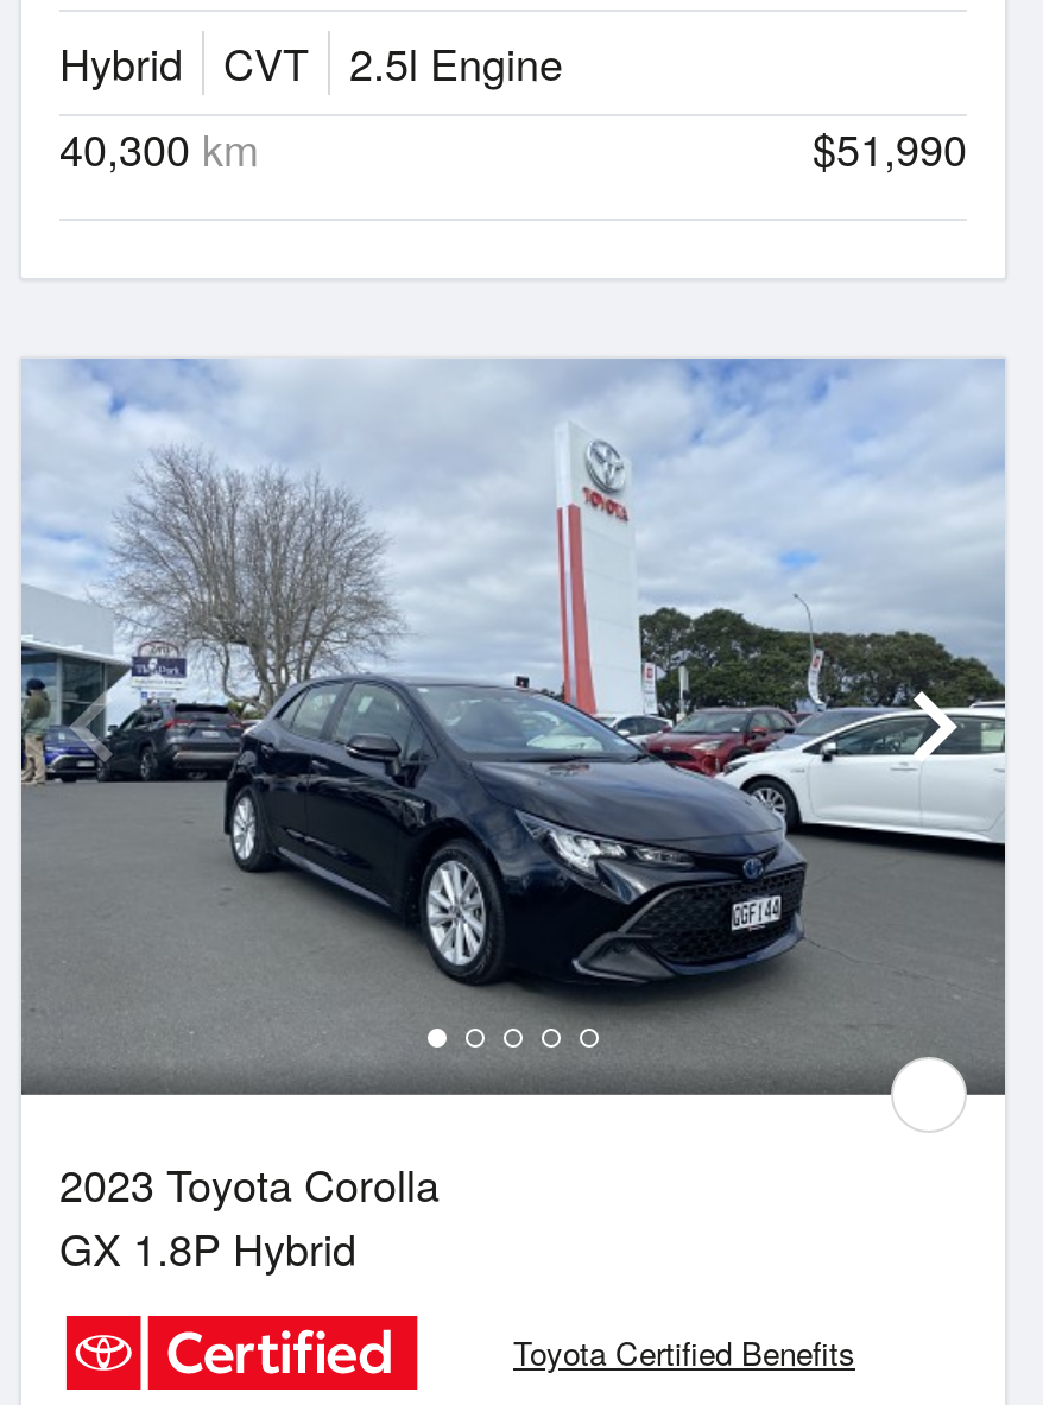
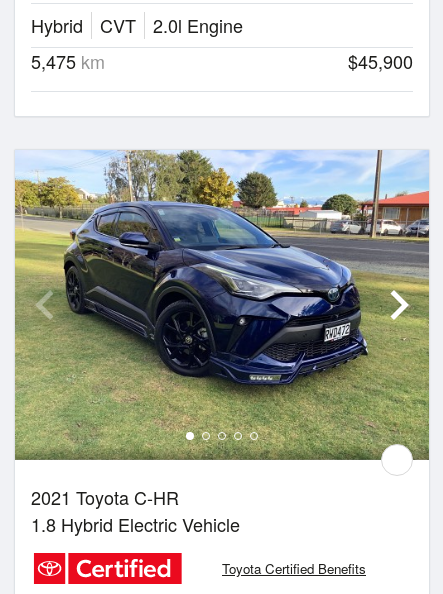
[59,30,967,177] 2.5l Engine | 40,300 km | $51,990 -> [31,12,413,74] 2.0l Engine | 5,475 km | $45,900
[19,359,1007,1278] [image] | 2023 Toyota Corolla | GX 1.8P Hybrid -> [14,149,430,537] [image] | 2021 Toyota C-HR | 1.8 Hybrid Electric Vehicle

